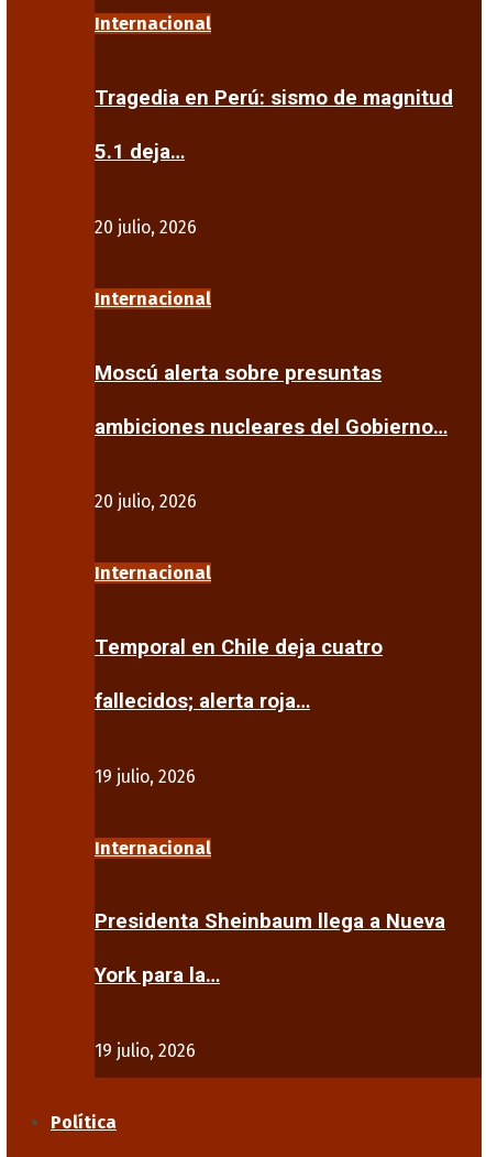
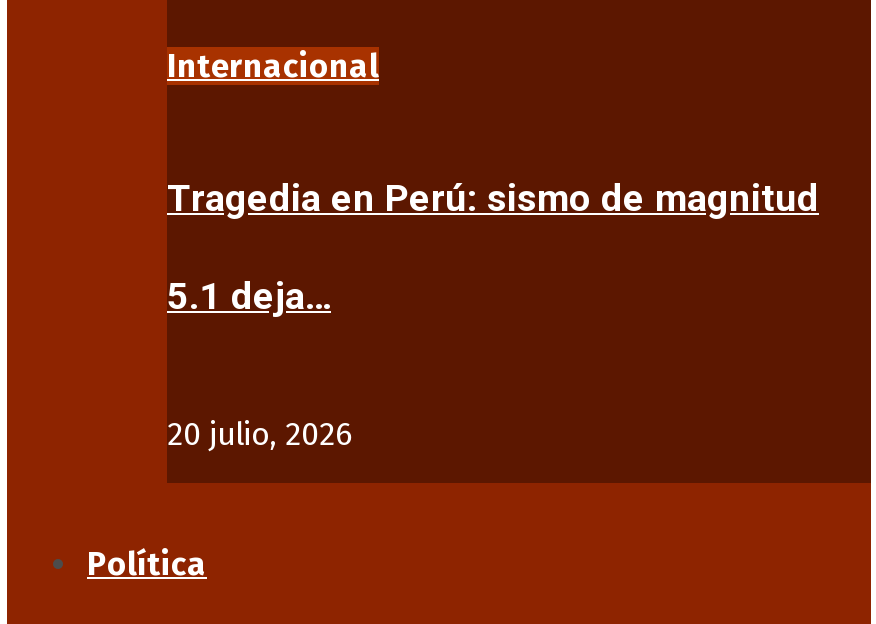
[95,288,448,1061] Internacional | Moscú alerta sobre presuntas | ambiciones nucleares del Gobierno… | 20 julio, 2026 | Internacional | Temporal en Chile deja cuatro | fallecidos; alerta roja… | 19 julio, 2026 | Internacional | Presidenta Sheinbaum llega a Nueva | York para la… | 19 julio, 2026 -> none

